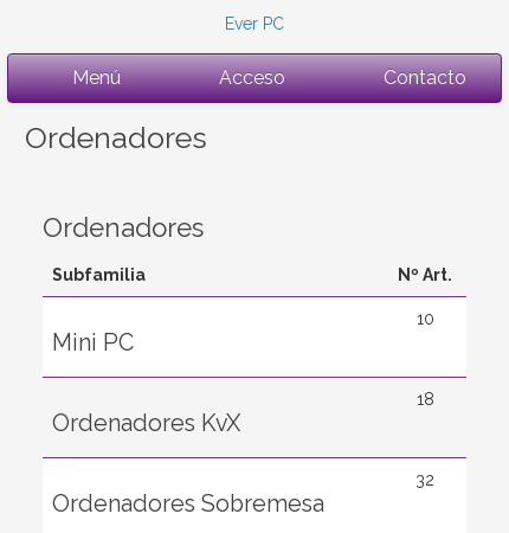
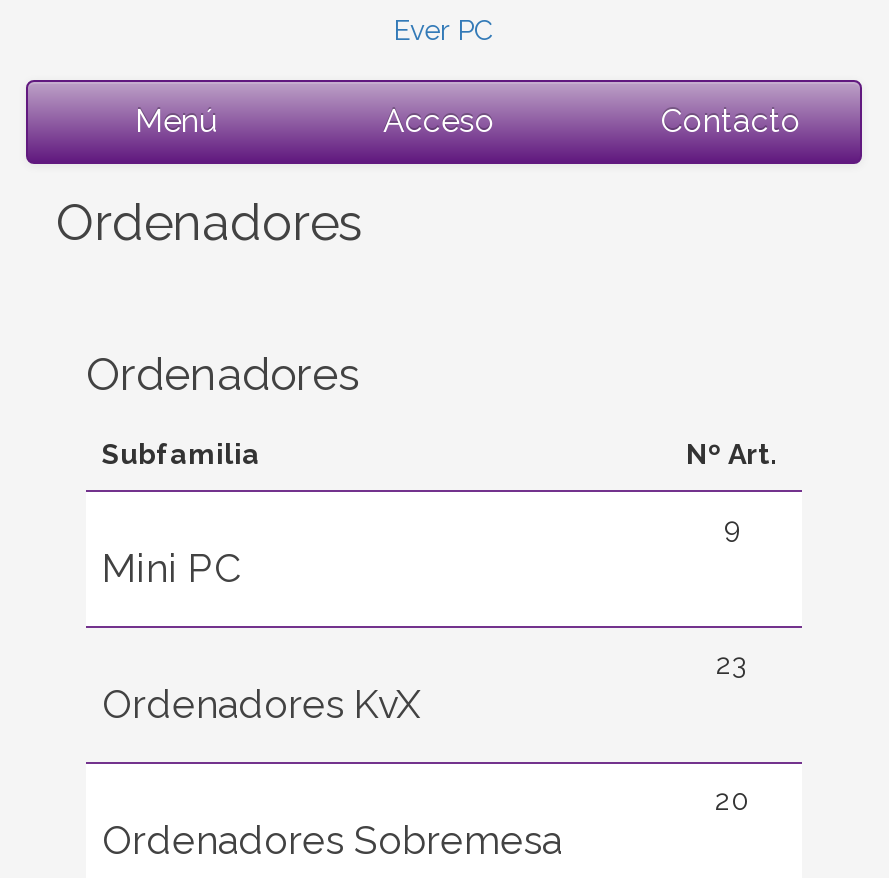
[416,309,434,328] 10 -> [724,512,740,544] 9
[416,390,434,409] 18 -> [716,648,748,680] 23
[415,470,434,489] 32 -> [715,784,749,816] 20

